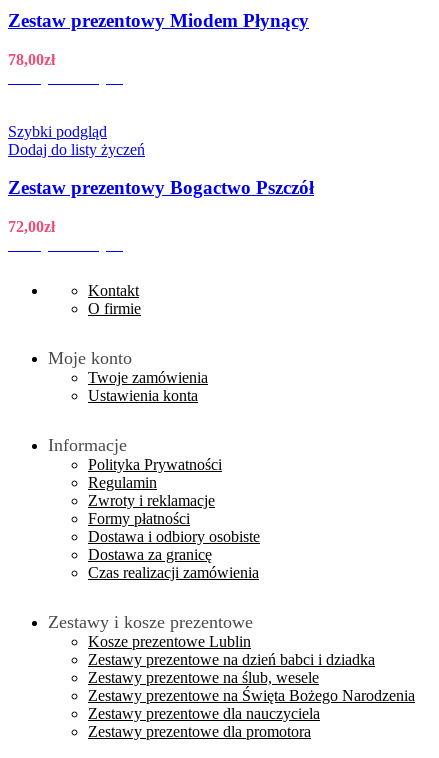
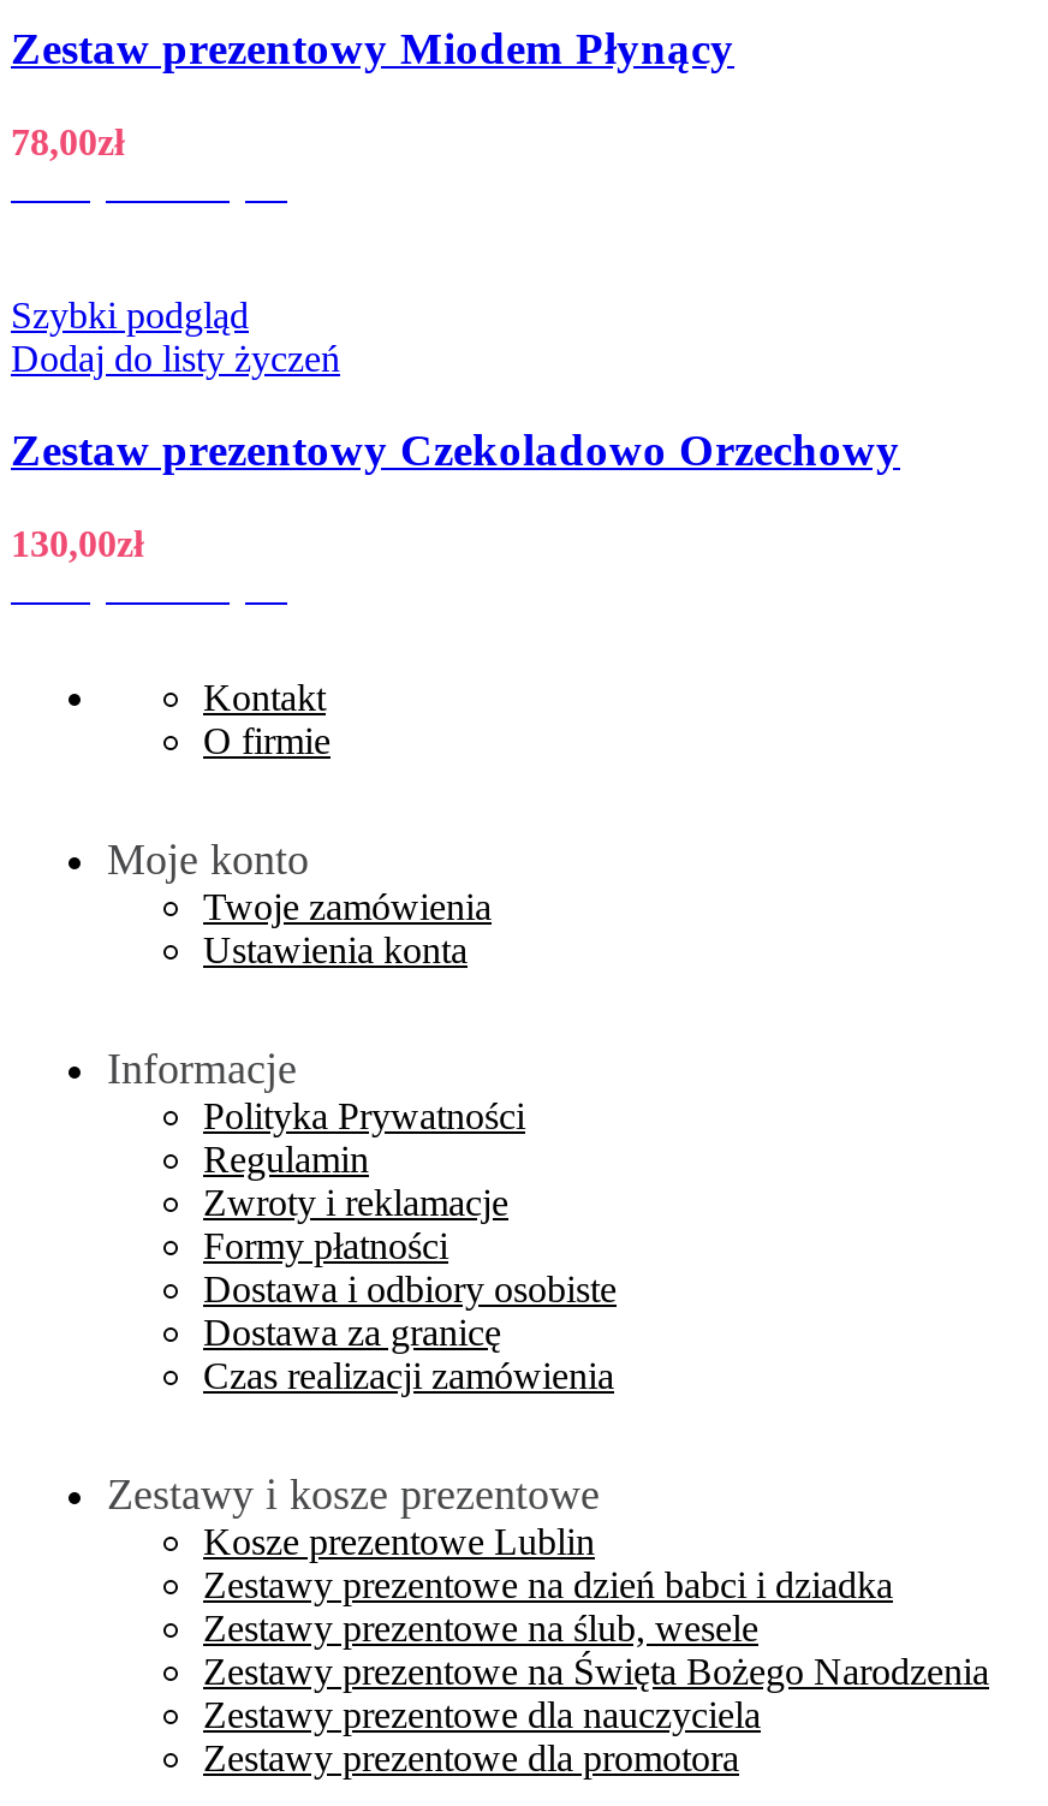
[8,177,314,198] Zestaw prezentowy Bogactwo Pszczół -> [11,425,900,476] Zestaw prezentowy Czekoladowo Orzechowy
[8,218,55,235] 72,00zł -> [11,523,143,564] 130,00zł

